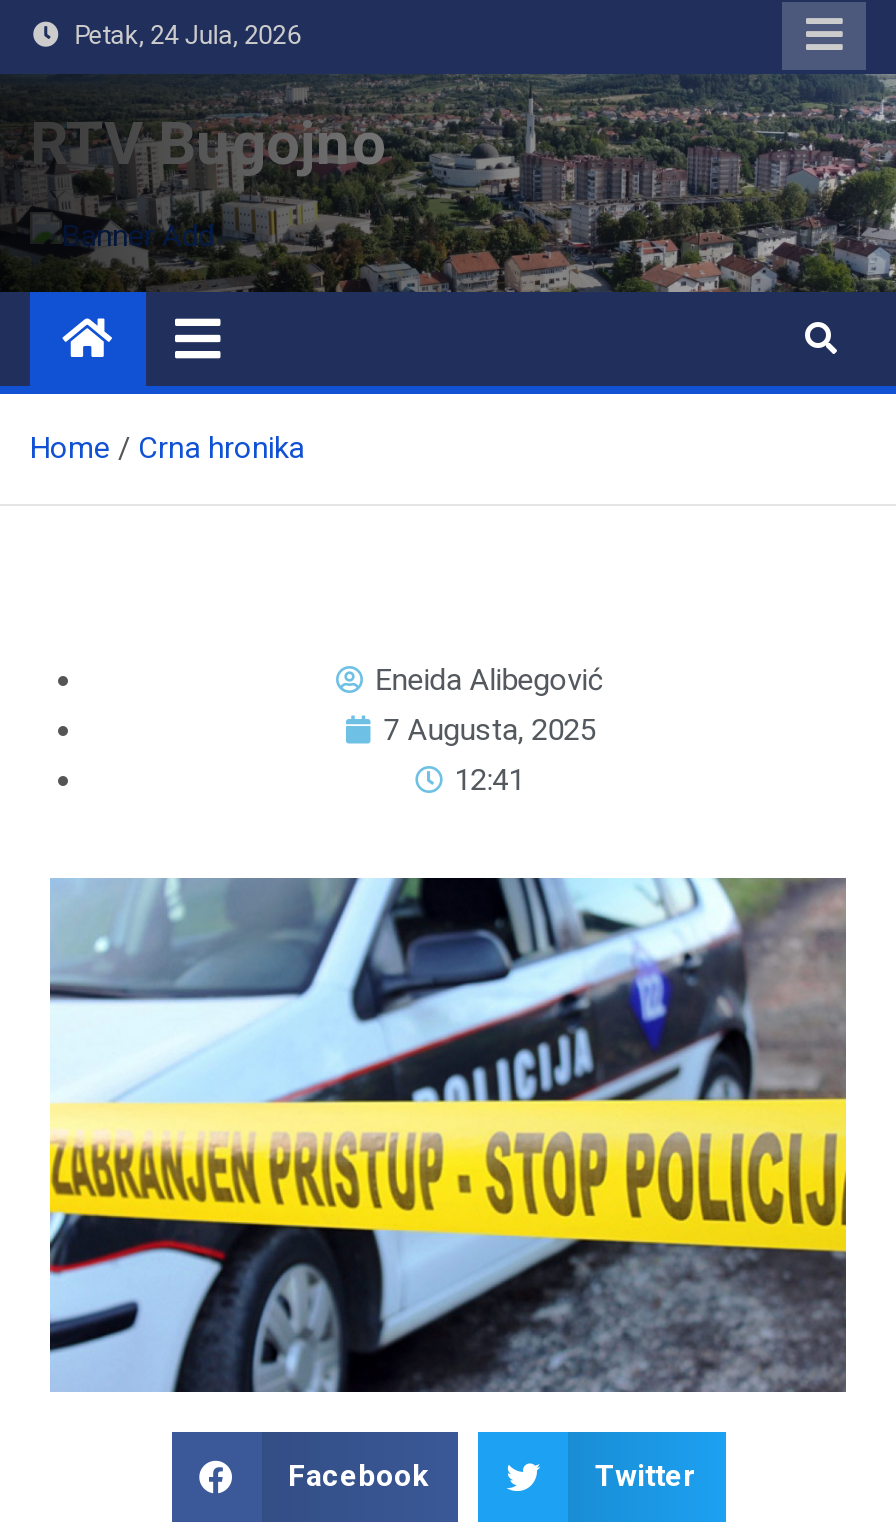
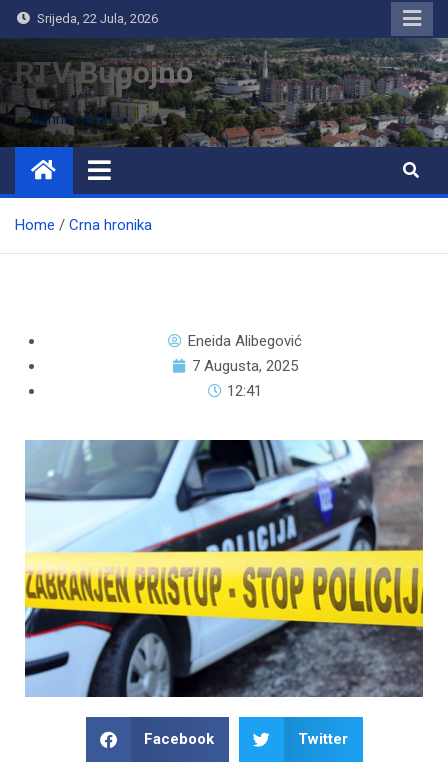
[62,20,300,50] Petak, 24 Jula, 2026 -> [31,11,158,26] Srijeda, 22 Jula, 2026

